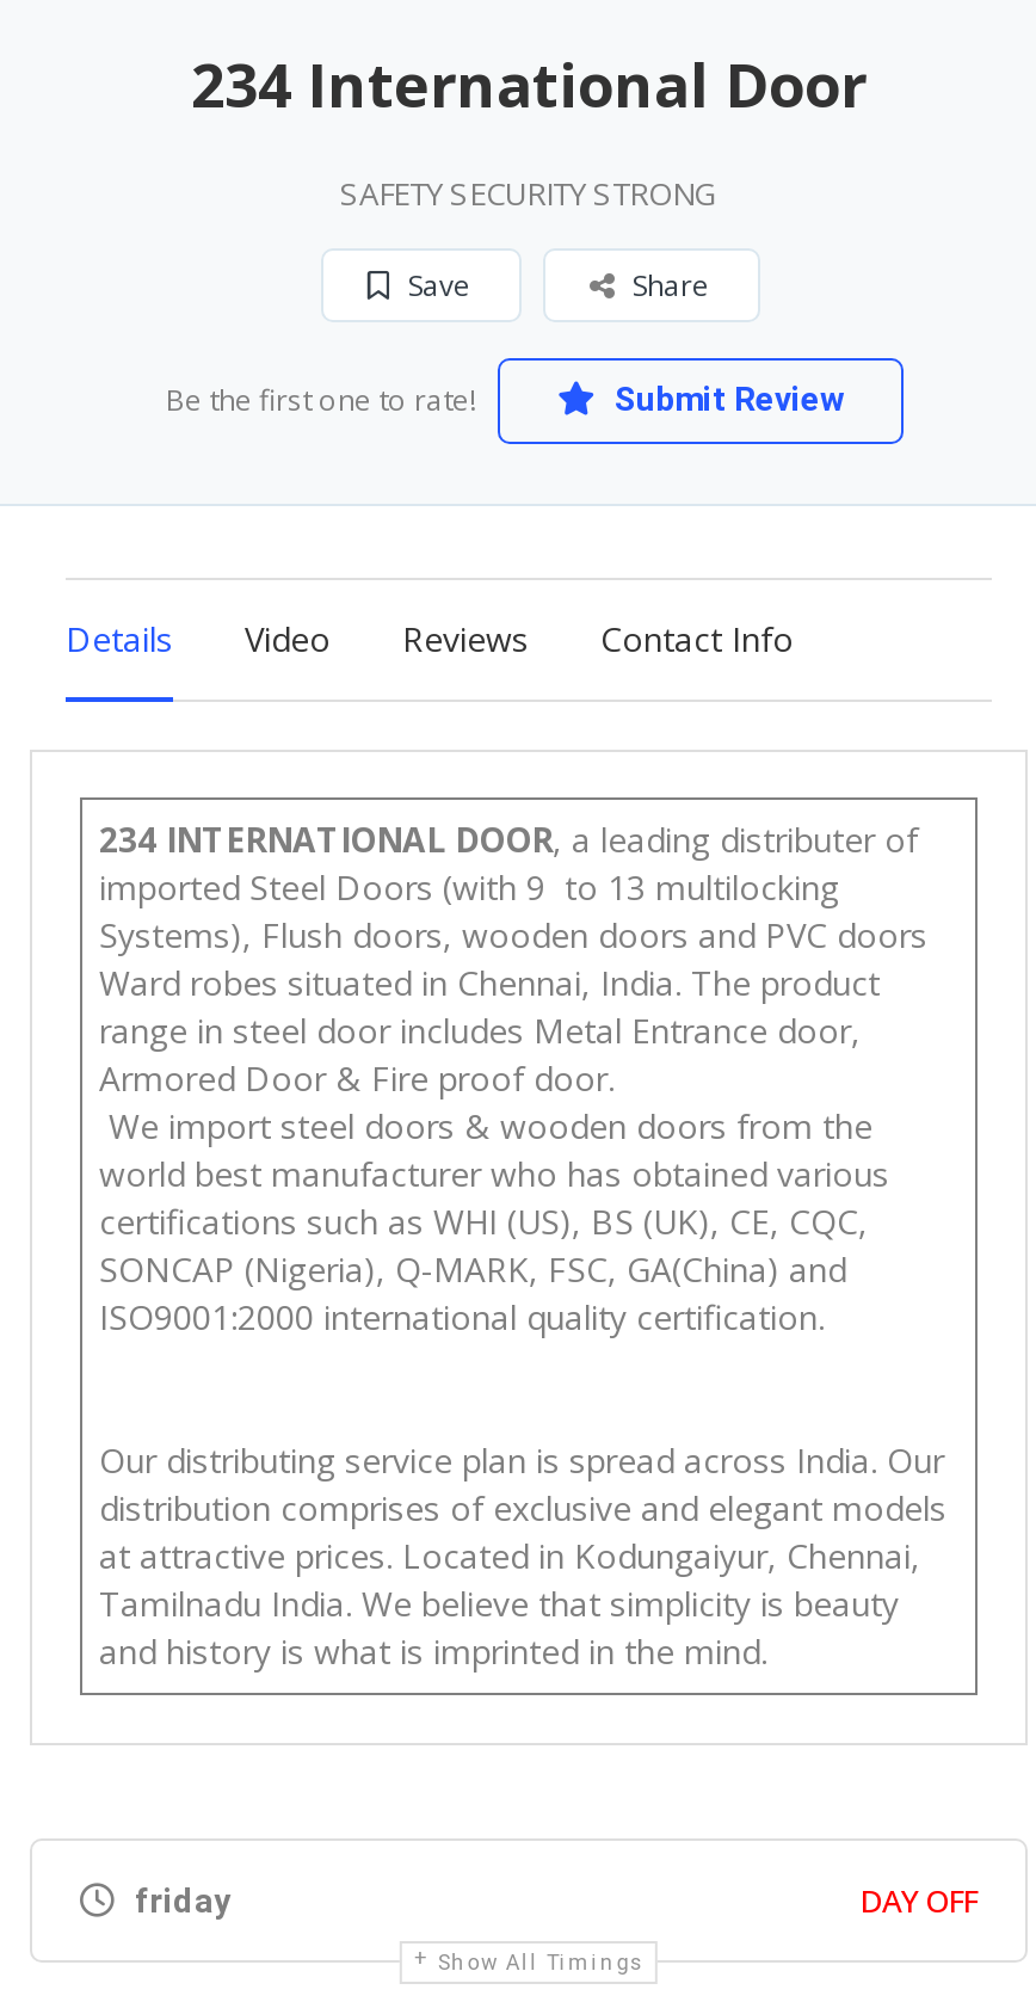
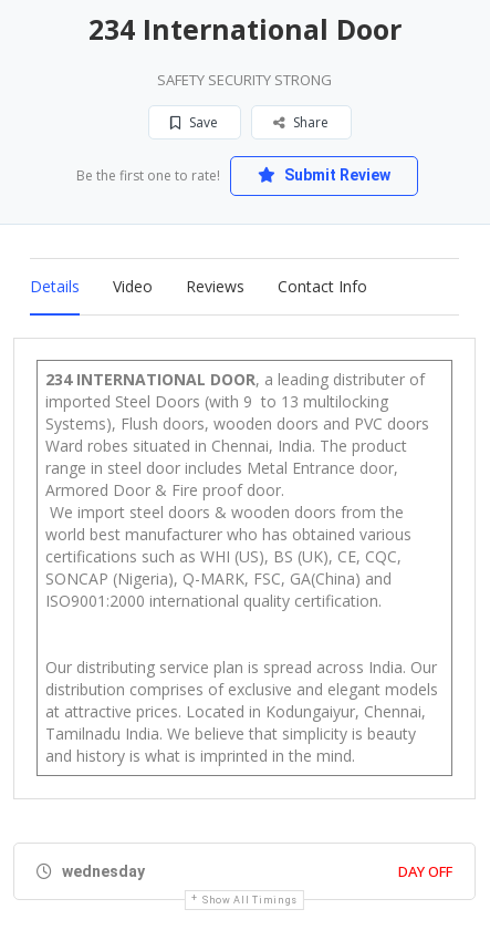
[128,1880,230,1918] friday -> [59,862,145,880] wednesday

